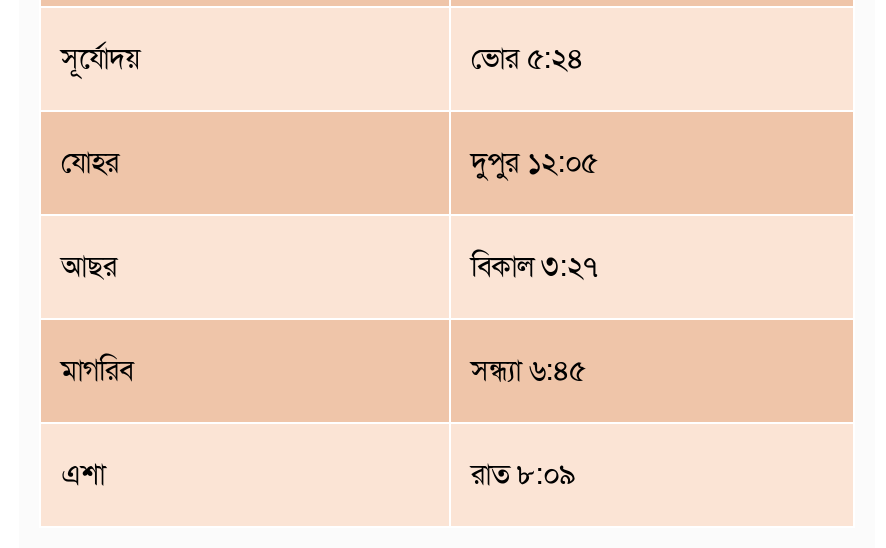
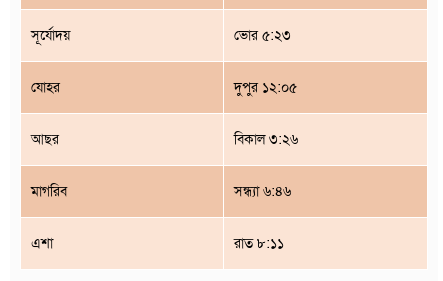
[471,40,583,78] ভোর ৫:২৪ -> [234,26,291,45] ভোর ৫:২৩
[471,248,597,286] বিকাল ৩:২৭ -> [234,130,298,149] বিকাল ৩:২৬
[471,352,585,390] সন্ধ্যা ৬:৪৫ -> [234,182,291,201] সন্ধ্যা ৬:৪৬
[471,456,575,494] রাত ৮:০৯ -> [234,234,284,253] রাত ৮:১১

